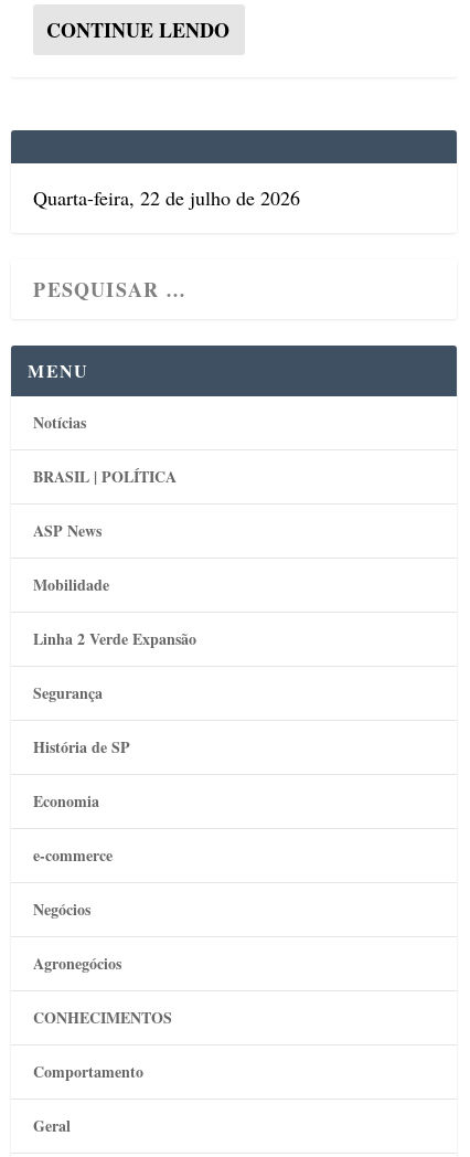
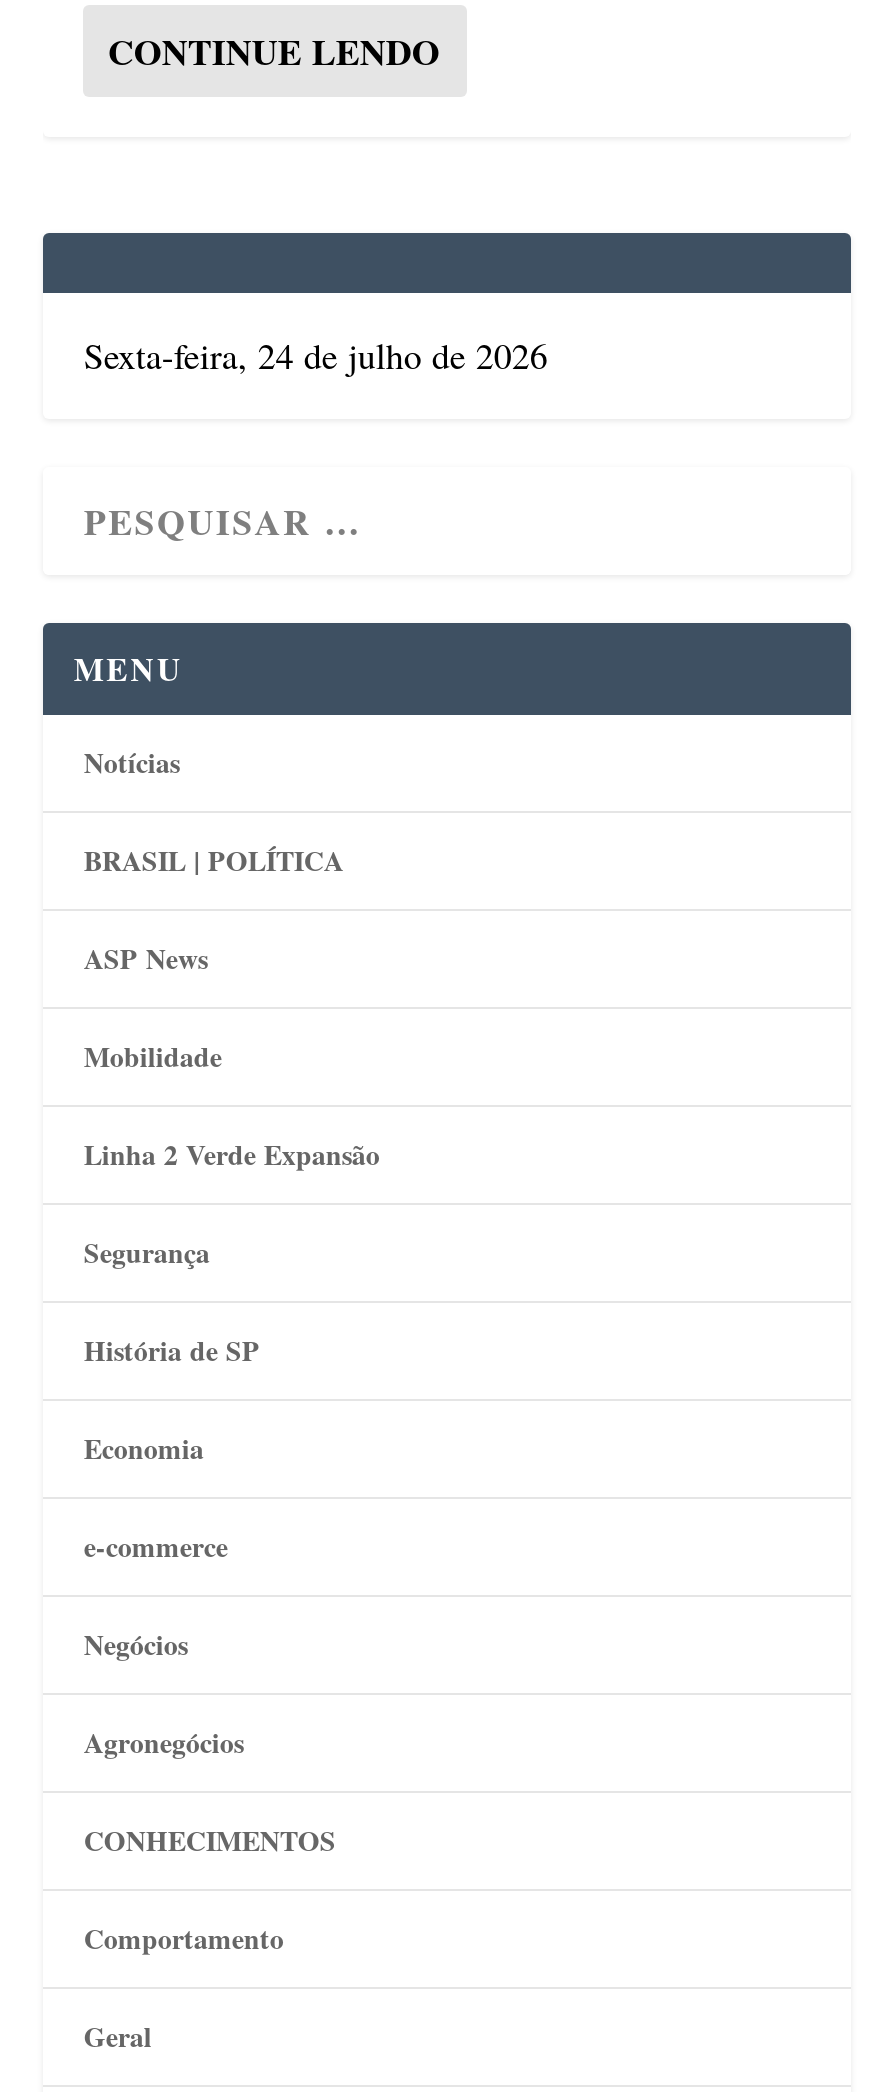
[34,184,301,211] Quarta-feira, 22 de julho de 2026 -> [84,331,548,379] Sexta-feira, 24 de julho de 2026

